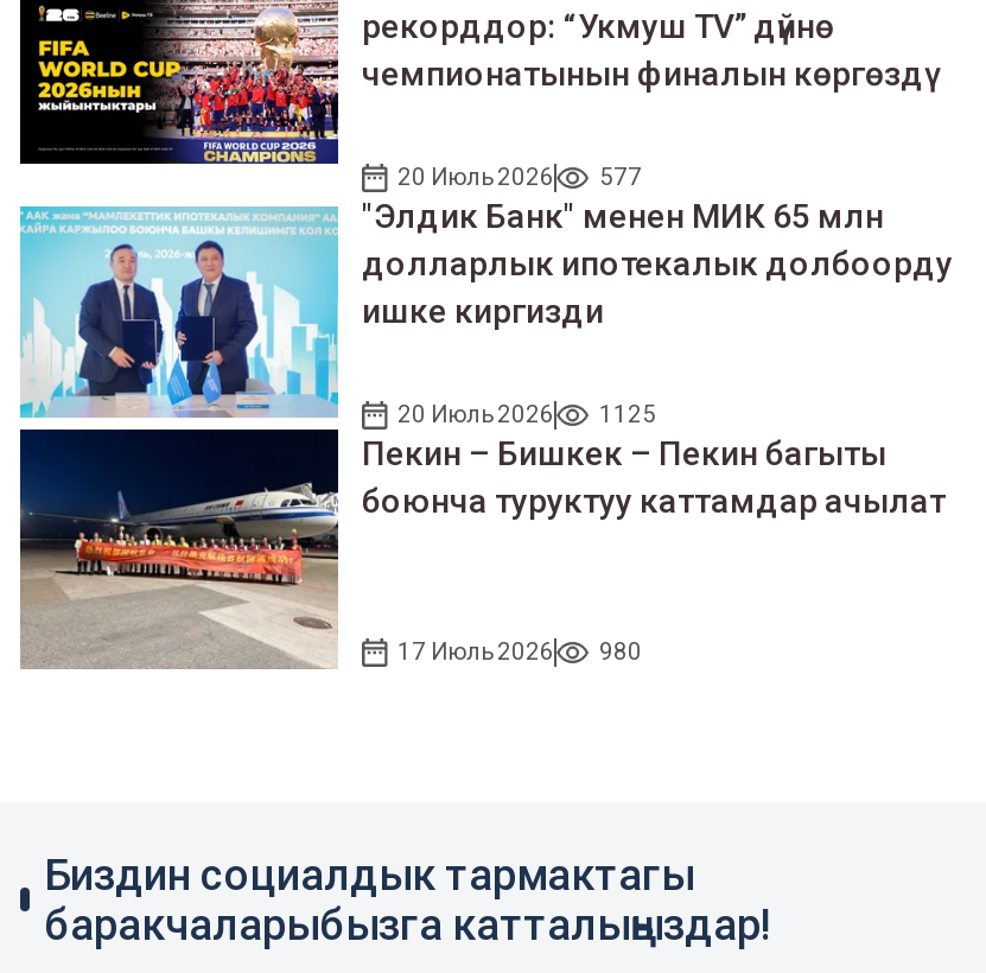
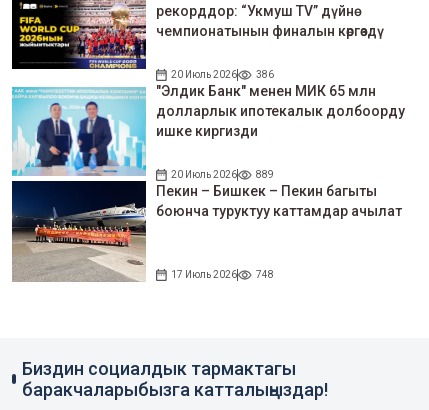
[397,164,642,190] 20 Июль 2026 577 -> [171,69,274,80] 20 Июль 2026 386
[397,402,656,428] 20 Июль 2026 1125 -> [171,169,274,180] 20 Июль 2026 889
[397,639,642,665] 17 Июль 2026 980 -> [171,269,274,280] 17 Июль 2026 748

